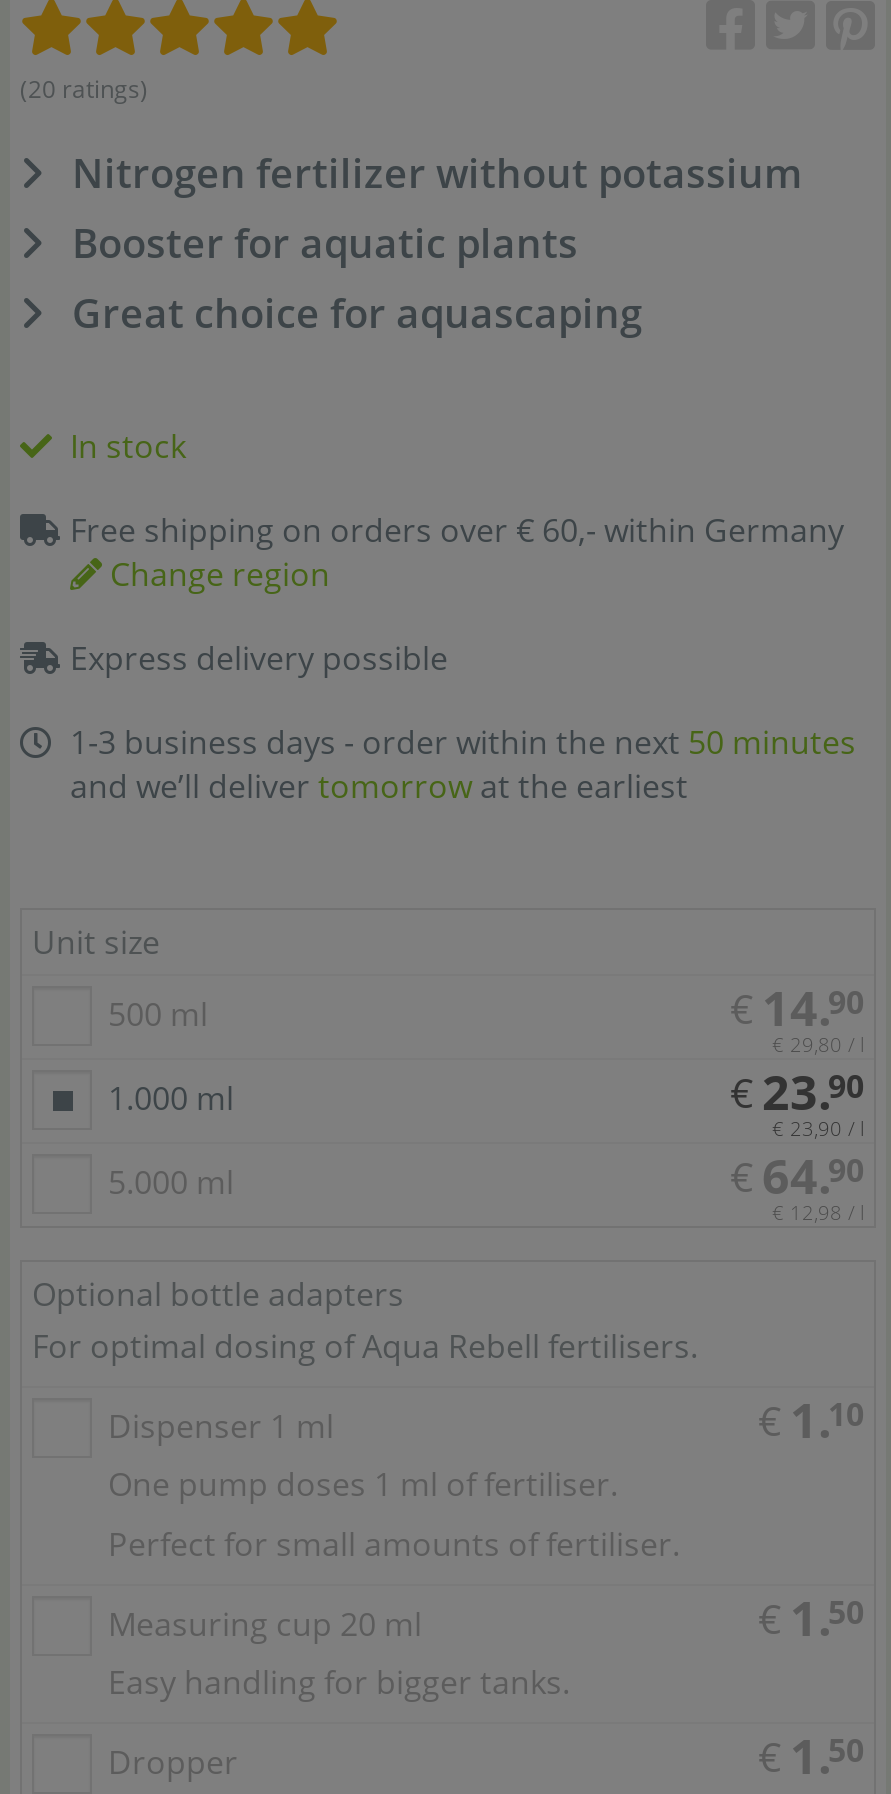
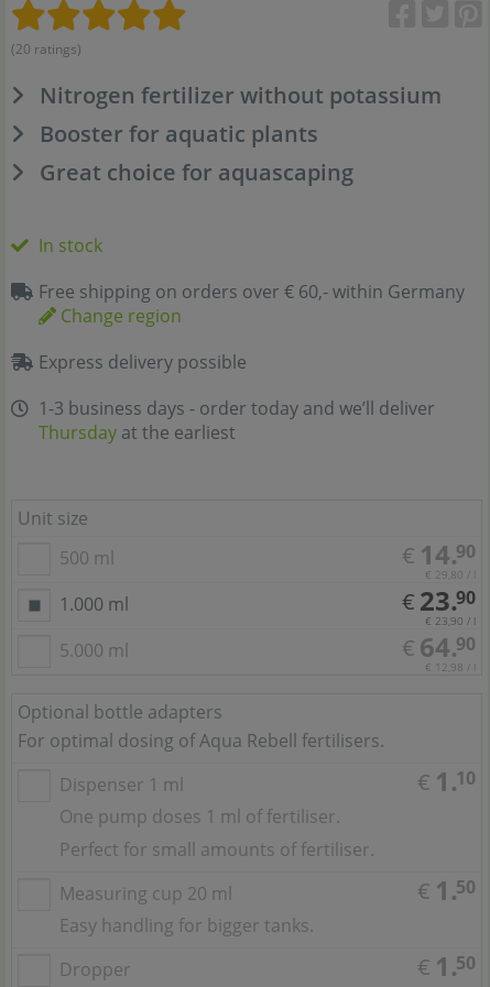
[70,720,856,808] 1-3 business days - order within the next 50 minutes | and we’ll deliver tomorrow at the earliest -> [39,396,435,445] 1-3 business days - order today and we’ll deliver | Thursday at the earliest

